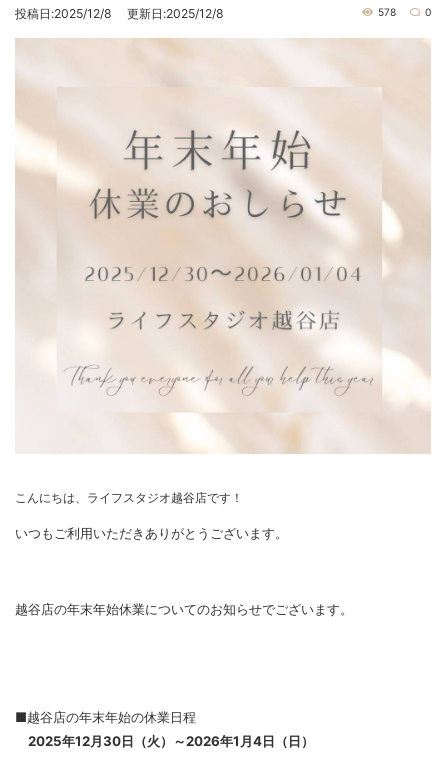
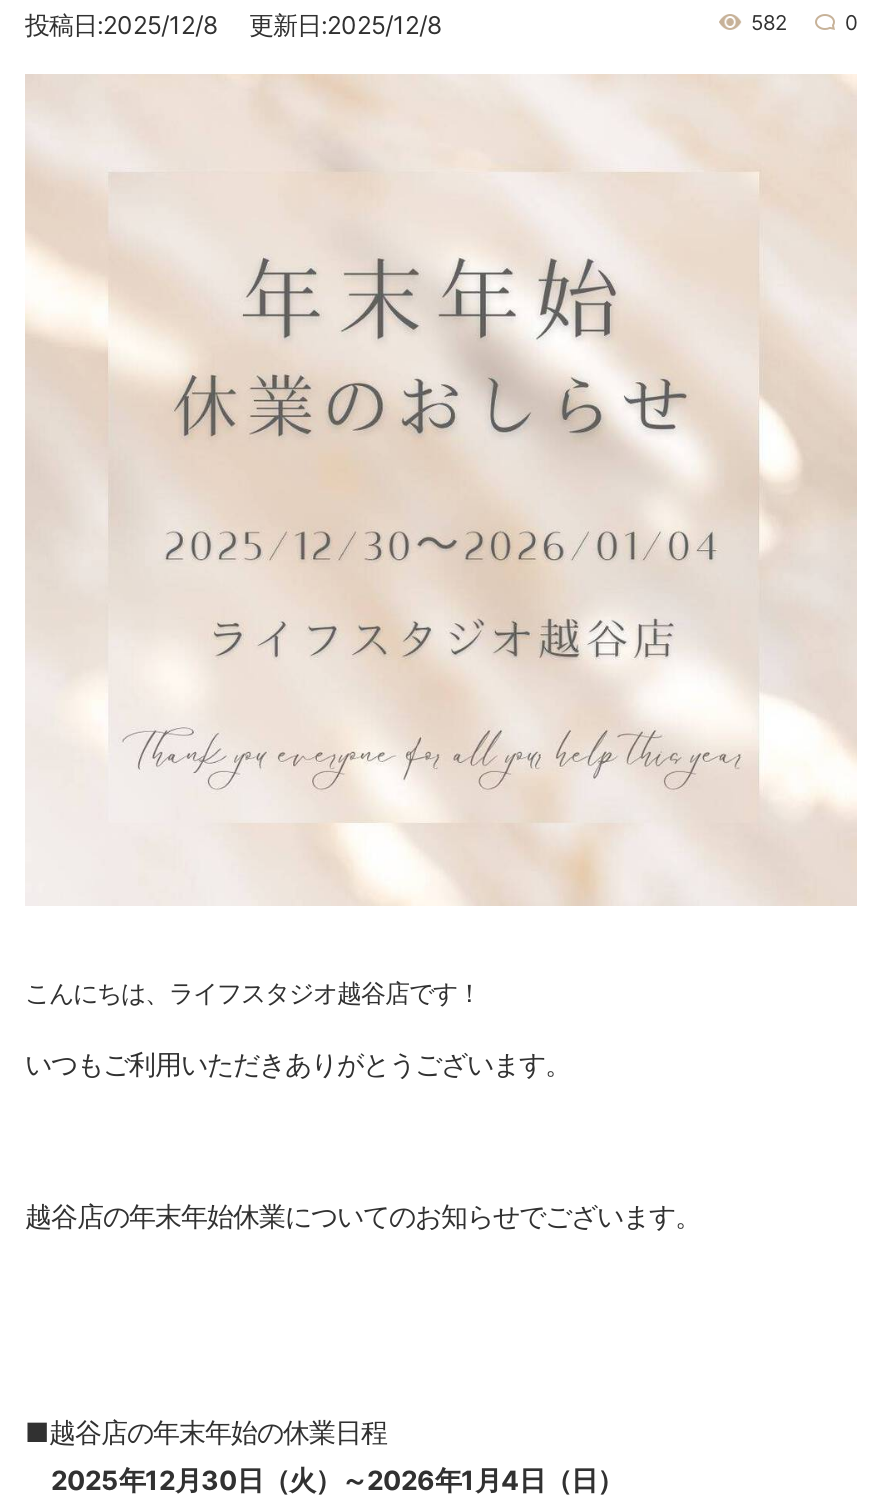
[378,6,396,18] 578 -> [751,11,787,35] 582

